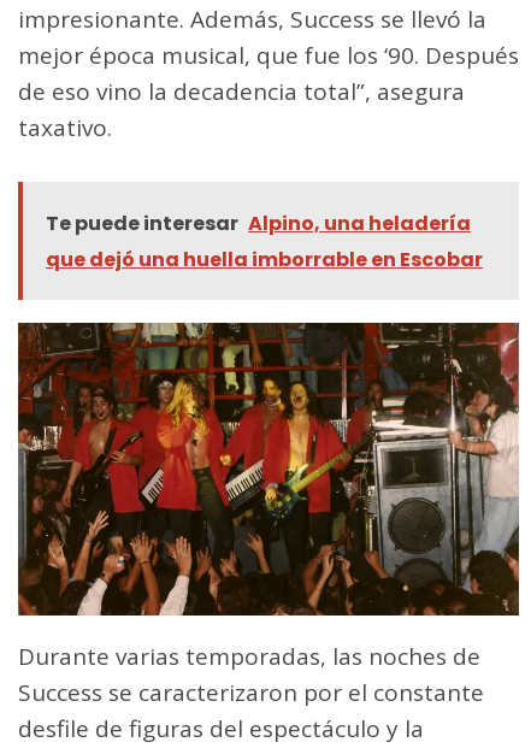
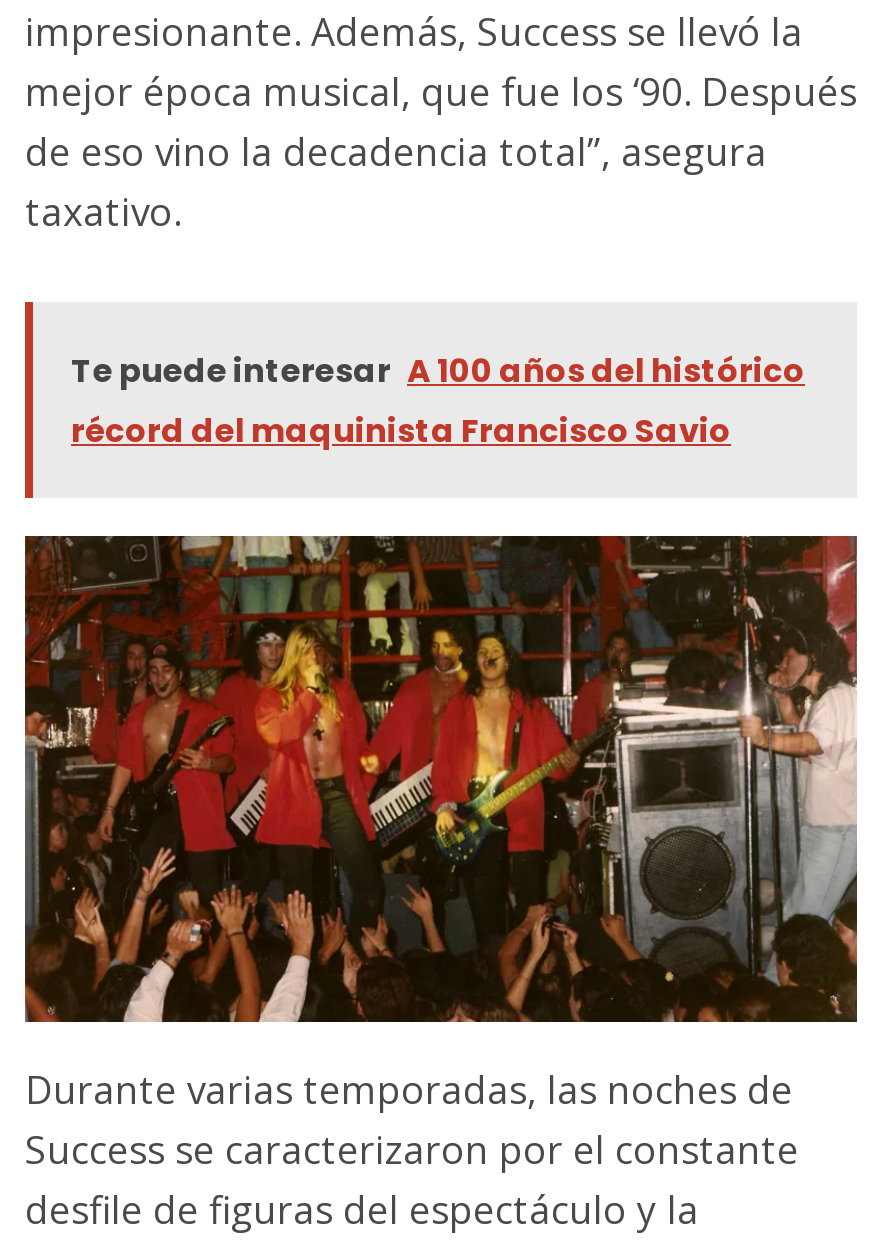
[46,210,483,274] Te puede interesar Alpino, una heladería | que dejó una huella imborrable en Escobar -> [71,348,805,454] Te puede interesar A 100 años del histórico | récord del maquinista Francisco Savio

